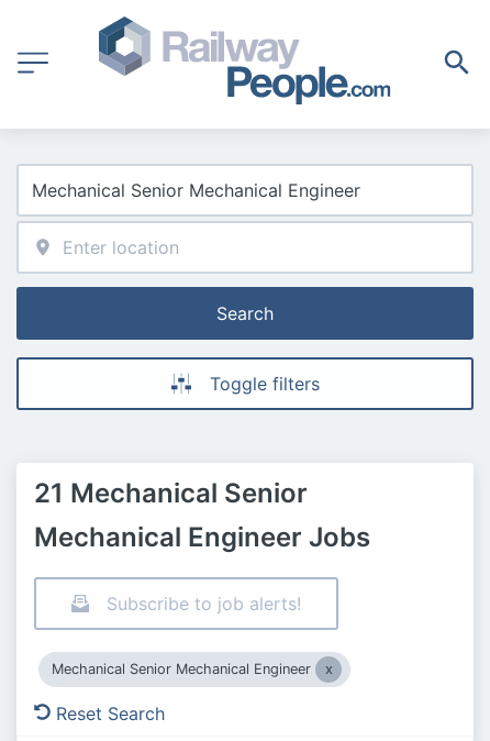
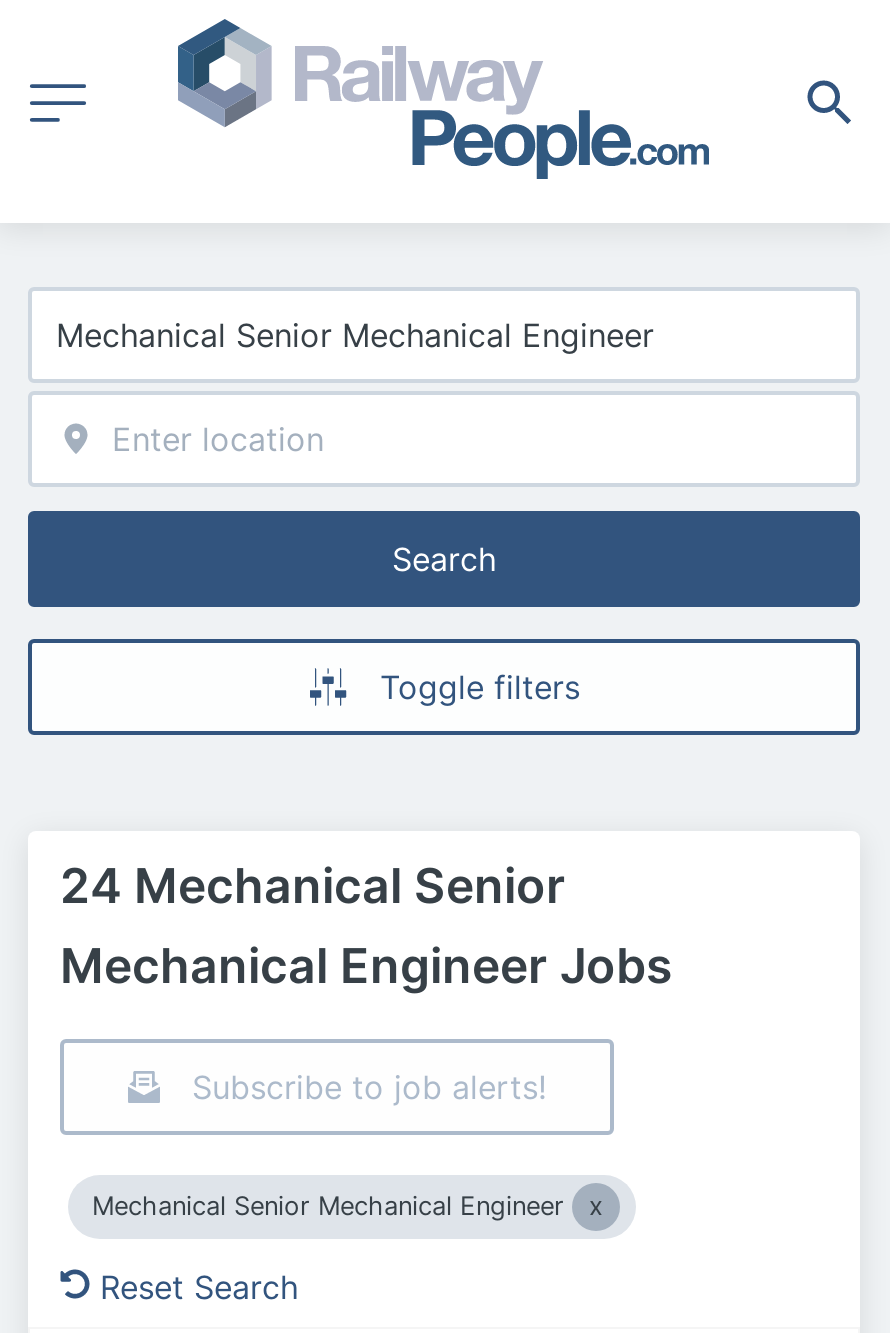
[34,477,308,509] 21 Mechanical Senior -> [60,857,566,915] 24 Mechanical Senior

